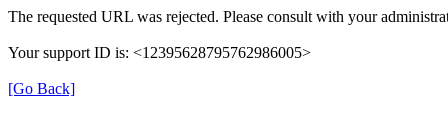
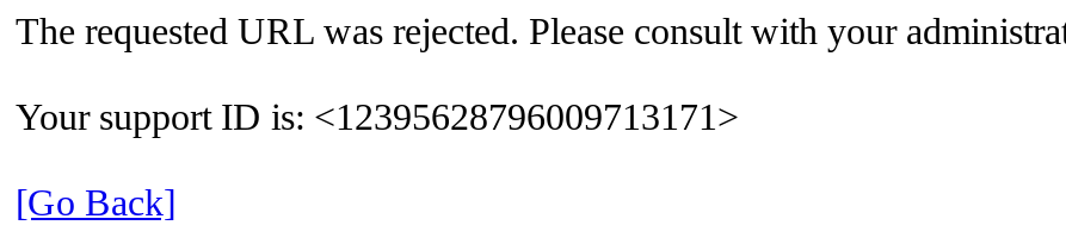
[8,44,311,61] Your support ID is: <12395628795762986005> -> [16,96,739,137] Your support ID is: <12395628796009713171>

